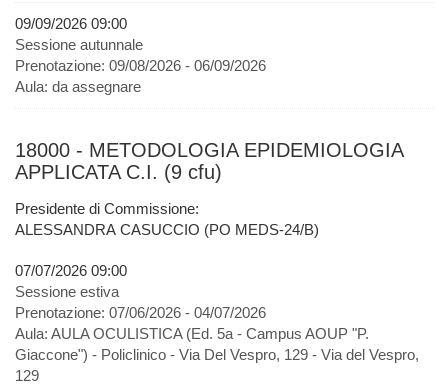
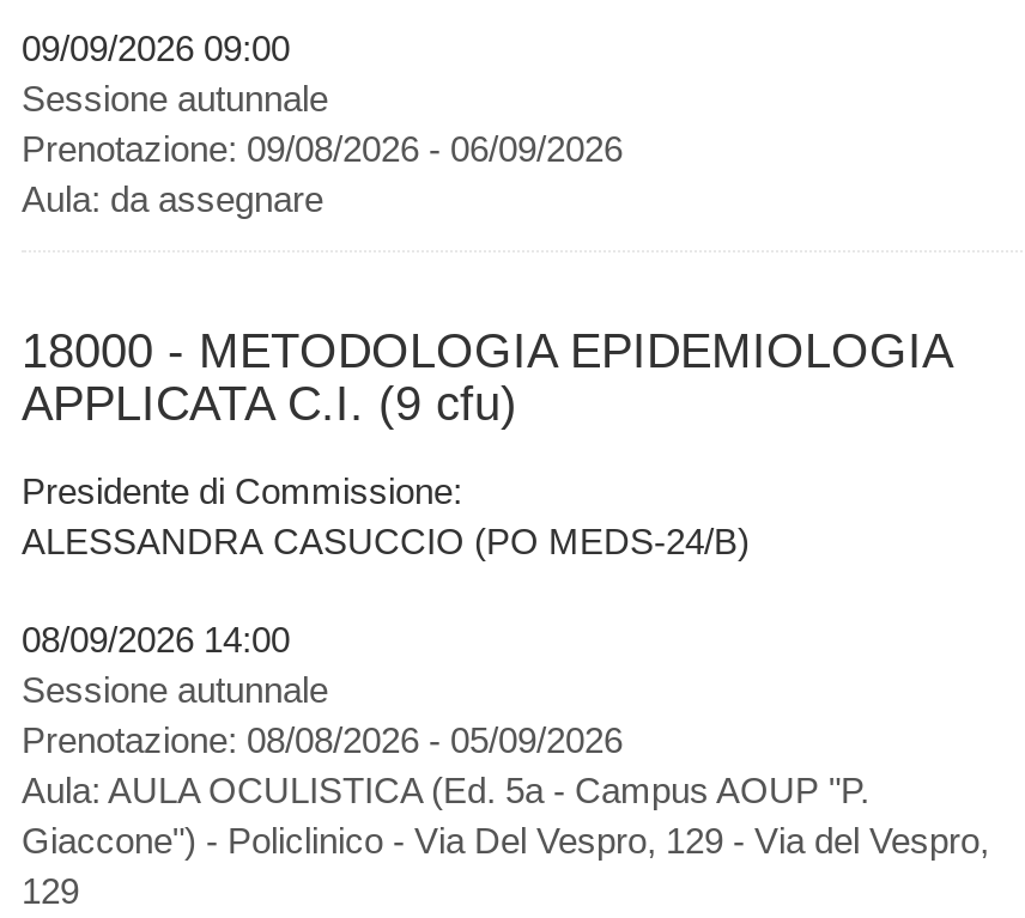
[15,262,127,279] 07/07/2026 09:00 -> [22,620,290,660] 08/09/2026 14:00
[15,283,119,300] Sessione estiva -> [22,670,328,711] Sessione autunnale
[15,304,266,321] Prenotazione: 07/06/2026 - 04/07/2026 -> [22,720,623,761] Prenotazione: 08/08/2026 - 05/09/2026

